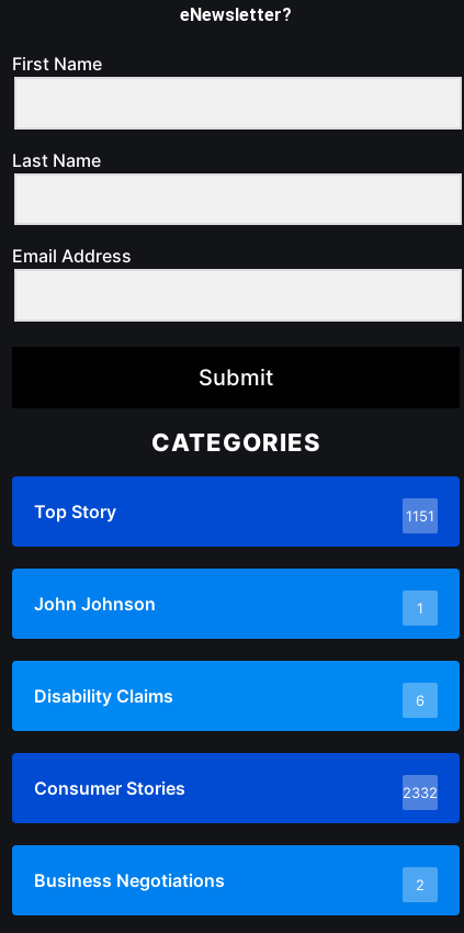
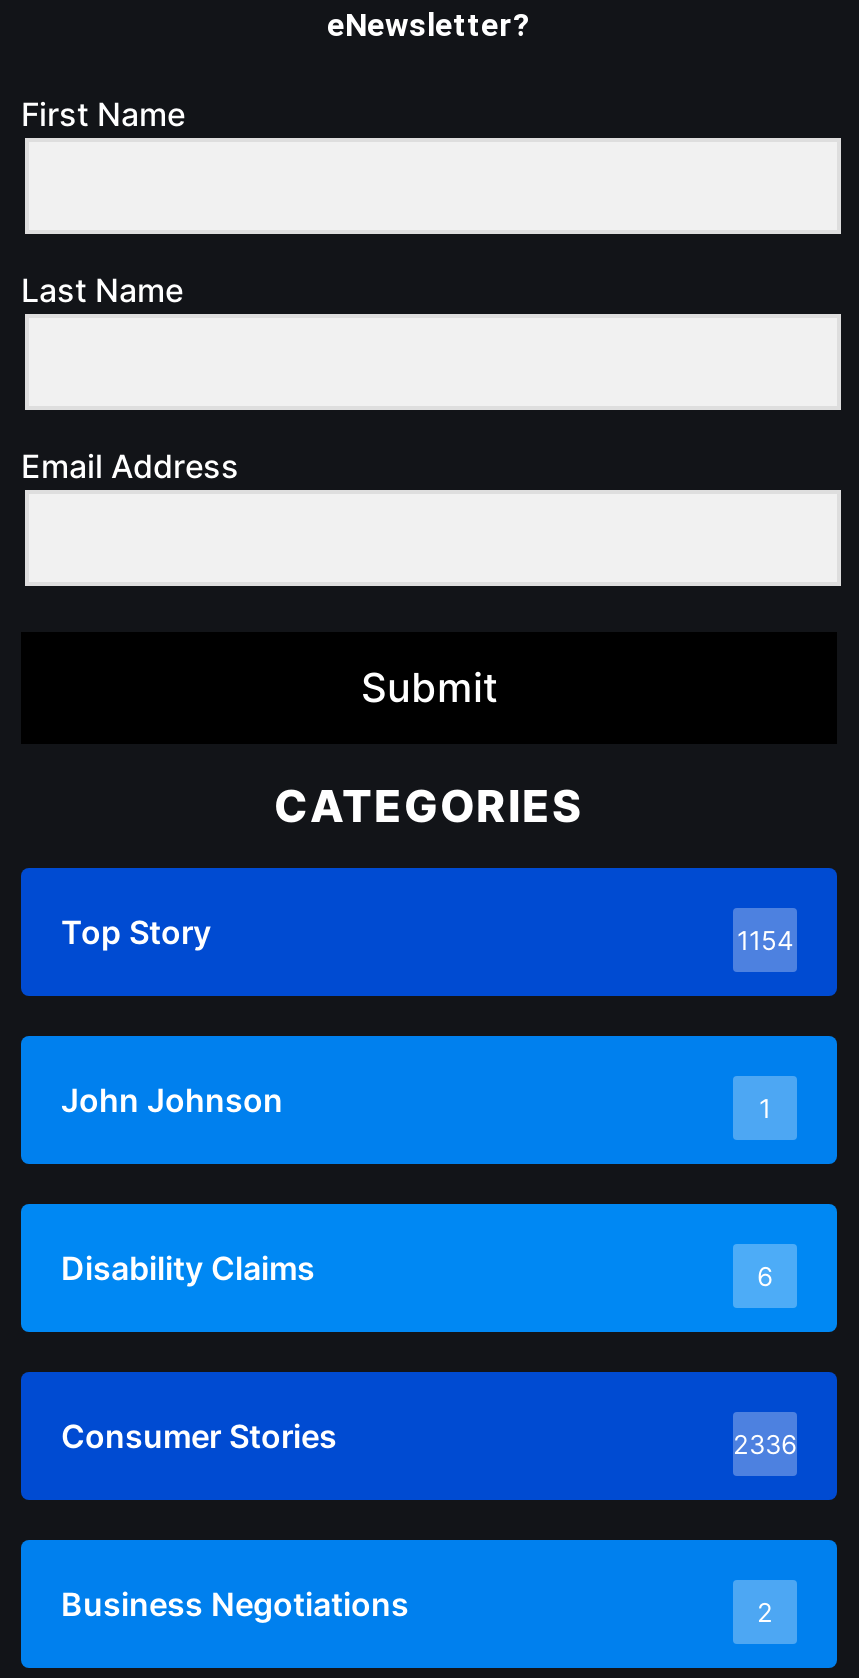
[406,507,434,525] 1151 -> [737,925,793,957] 1154
[403,784,438,802] 2332 -> [733,1429,797,1461] 2336

